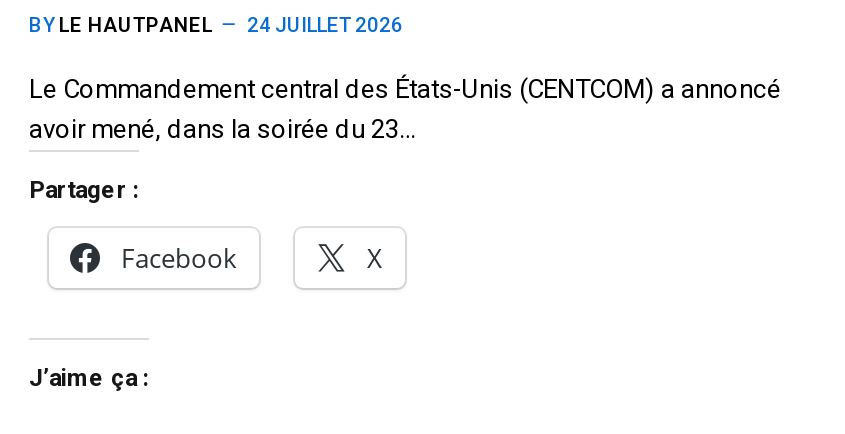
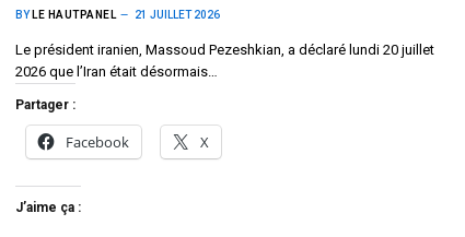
[29,15,403,37] BY LE HAUTPANEL 24 JUILLET 2026 -> [15,9,220,21] BY LE HAUTPANEL 21 JUILLET 2026
[29,75,781,145] Le Commandement central des États-Unis (CENTCOM) a annoncé | avoir mené, dans la soirée du 23… -> [15,42,434,80] Le président iranien, Massoud Pezeshkian, a déclaré lundi 20 juillet | 2026 que l’Iran était désormais…

